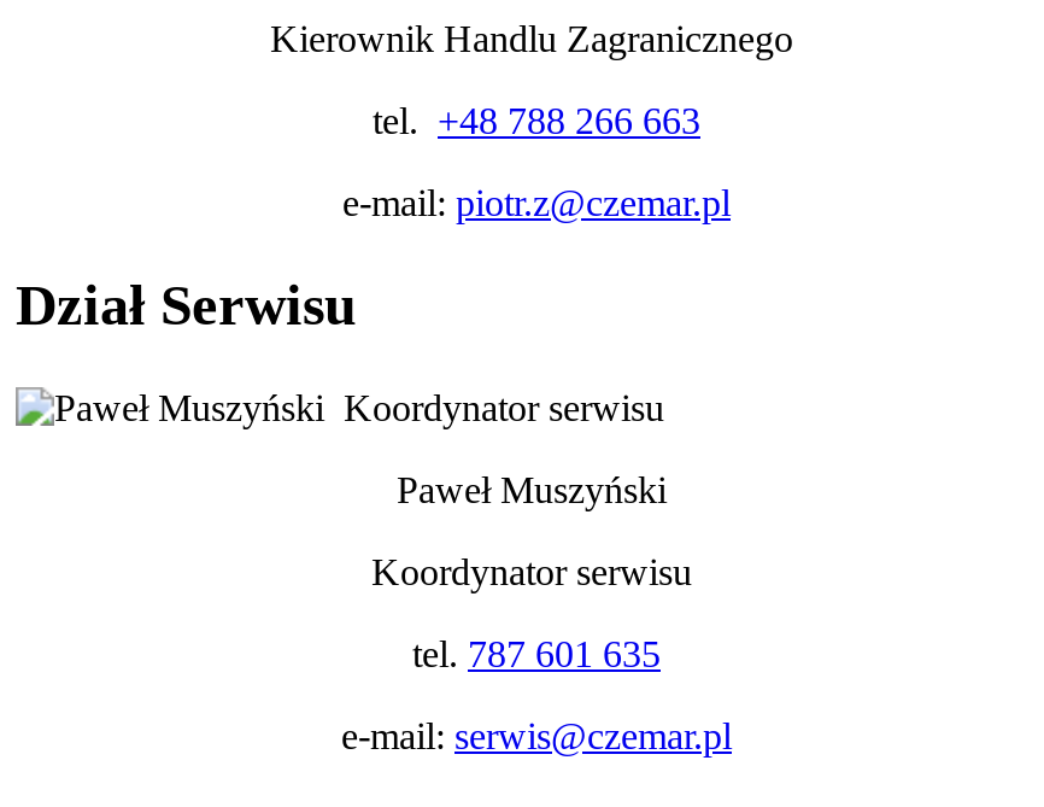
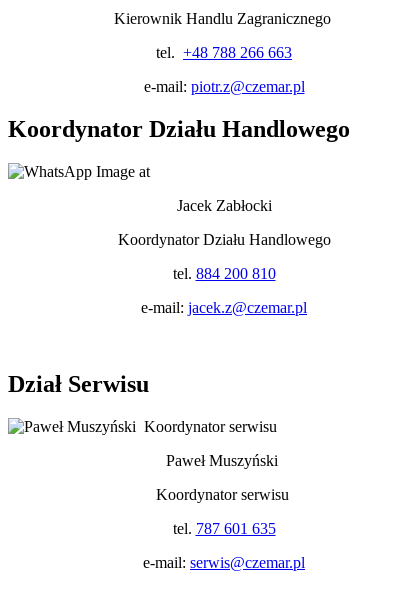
none -> [8,116,350,316] Koordynator Działu Handlowego | Jacek Zabłocki | Koordynator Działu Handlowego | tel. 884 200 810 | e-mail: jacek.z@czemar.pl

